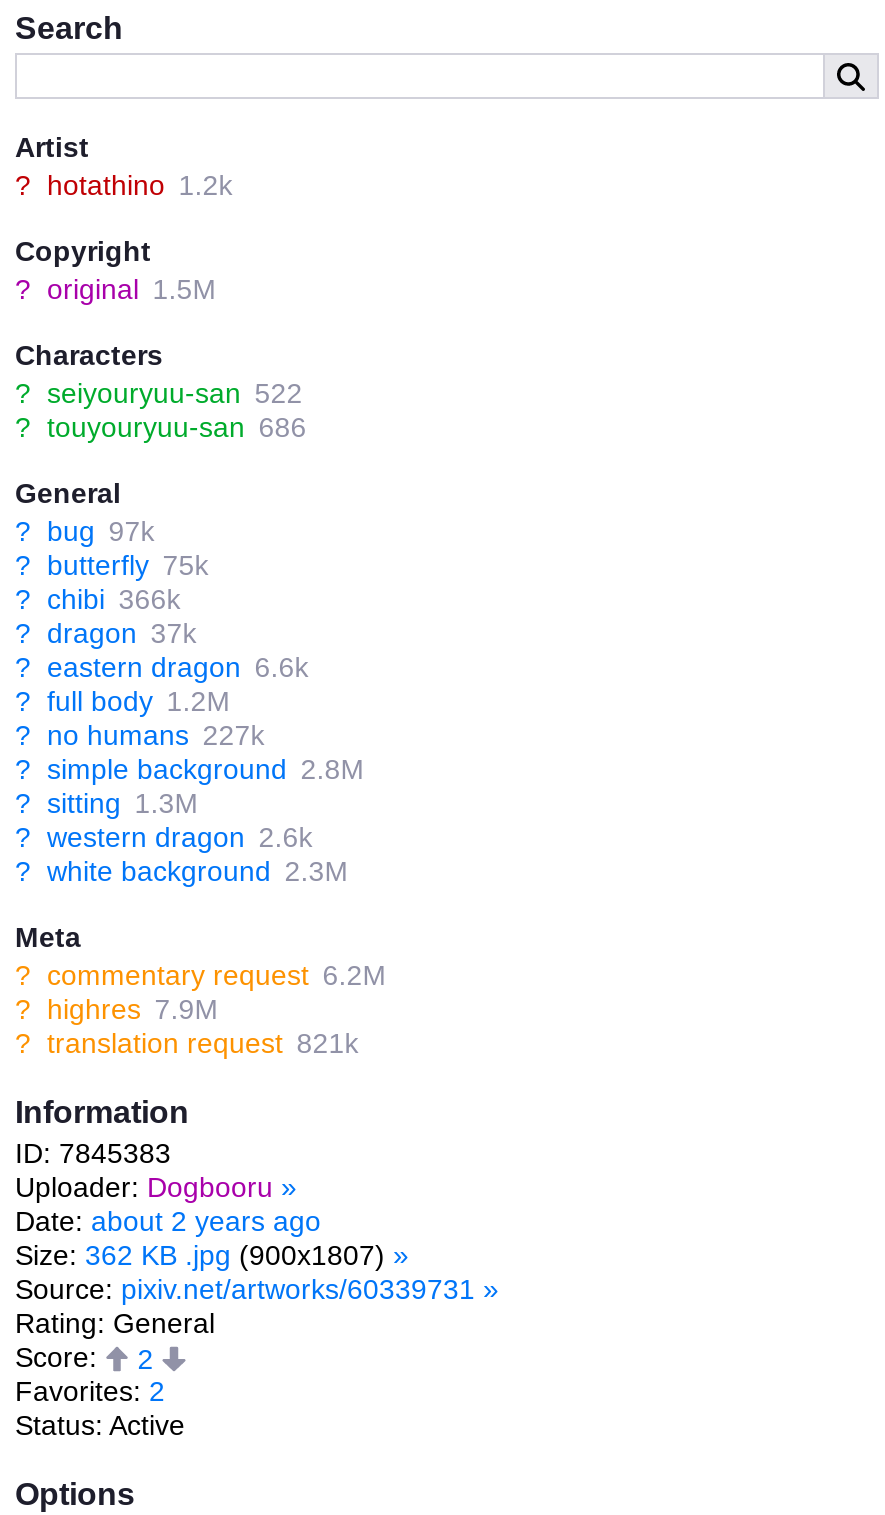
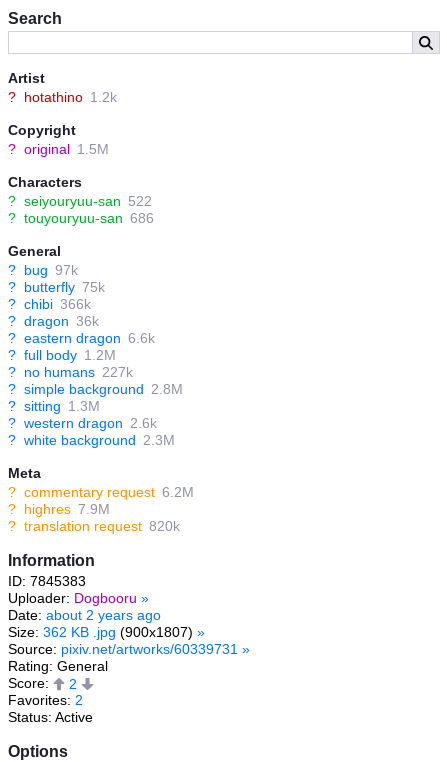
[15,617,197,649] ? dragon 37k -> [8,313,99,329] ? dragon 36k
[15,1027,359,1059] ? translation request 821k -> [8,518,180,534] ? translation request 820k

